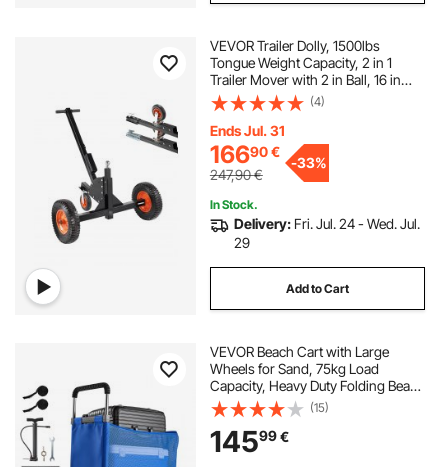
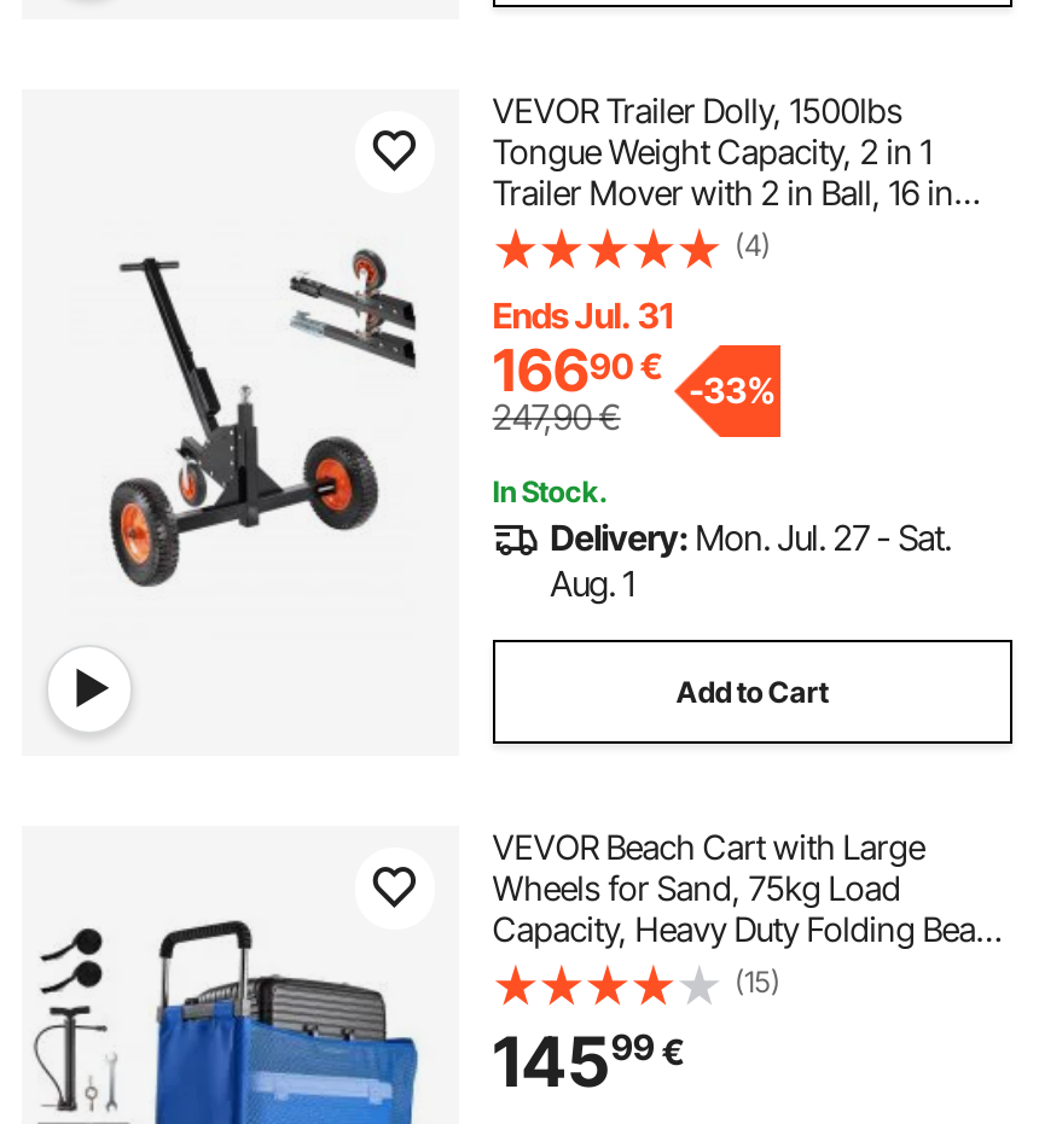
[234,215,420,251] Delivery: Fri. Jul. 24 - Wed. Jul. | 29 -> [550,518,951,605] Delivery: Mon. Jul. 27 - Sat. | Aug. 1

